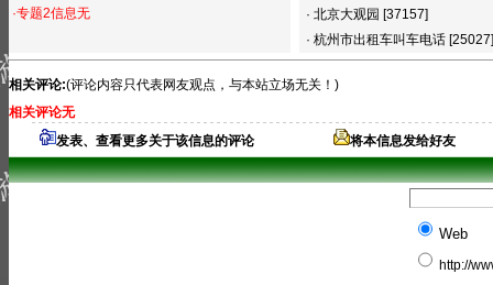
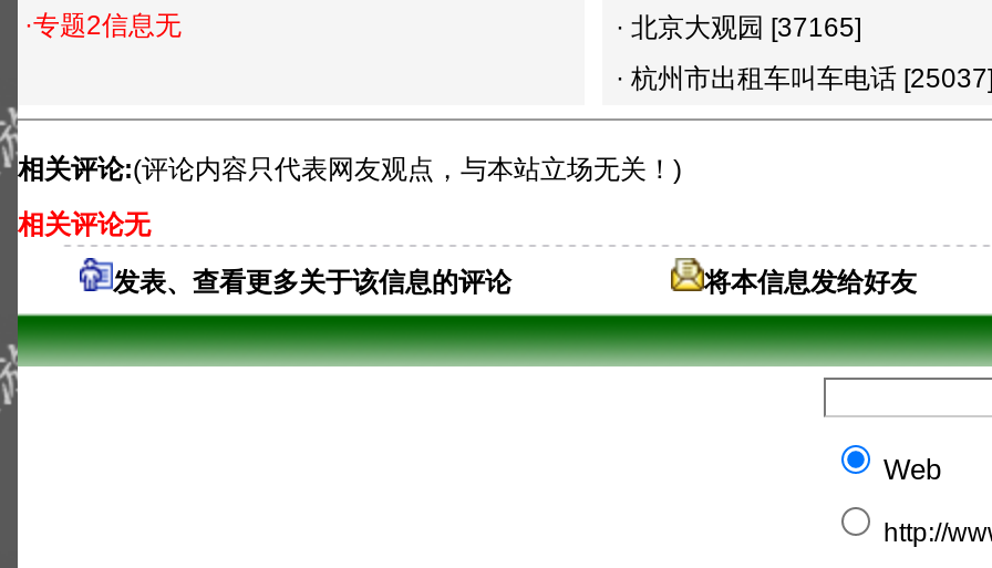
[303,7,428,22] ·北京大观园[37157] -> [609,12,861,43] ·北京大观园[37165]
[303,32,493,47] ·杭州市出租车叫车电话[25027] -> [609,63,992,94] ·杭州市出租车叫车电话[25037]

